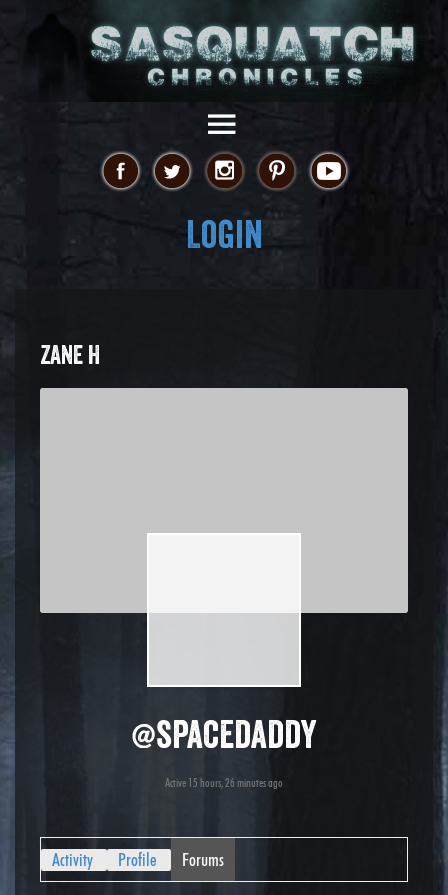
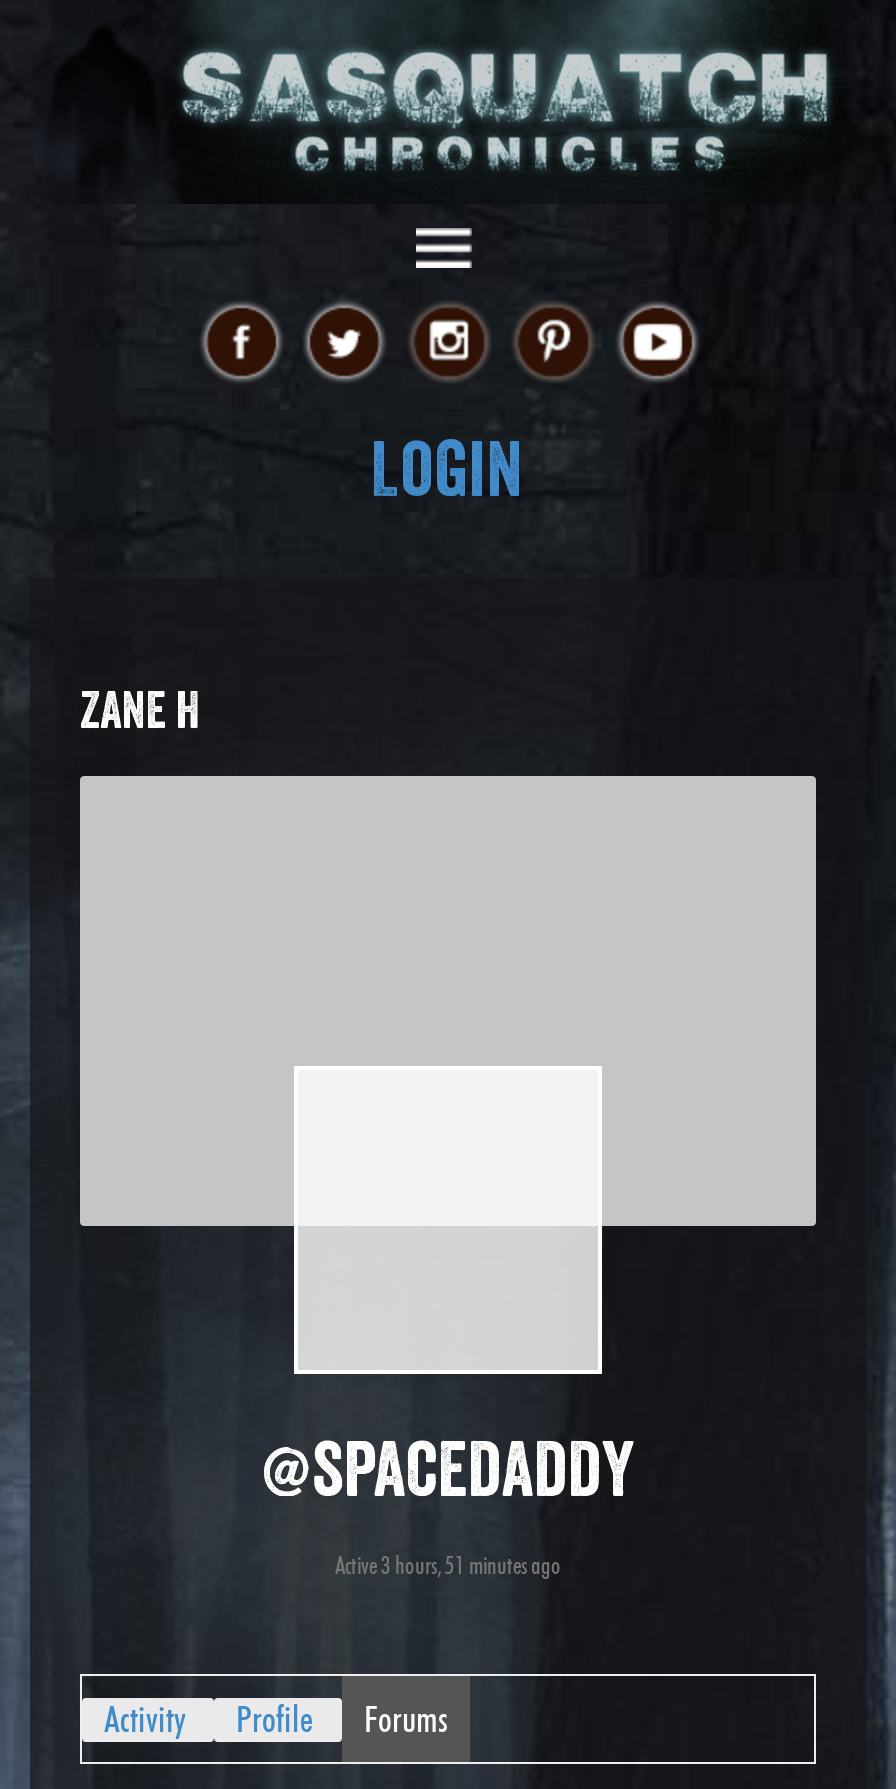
[165,774,283,789] Active 15 hours, 26 minutes ago -> [335,1549,561,1579] Active 3 hours, 51 minutes ago

